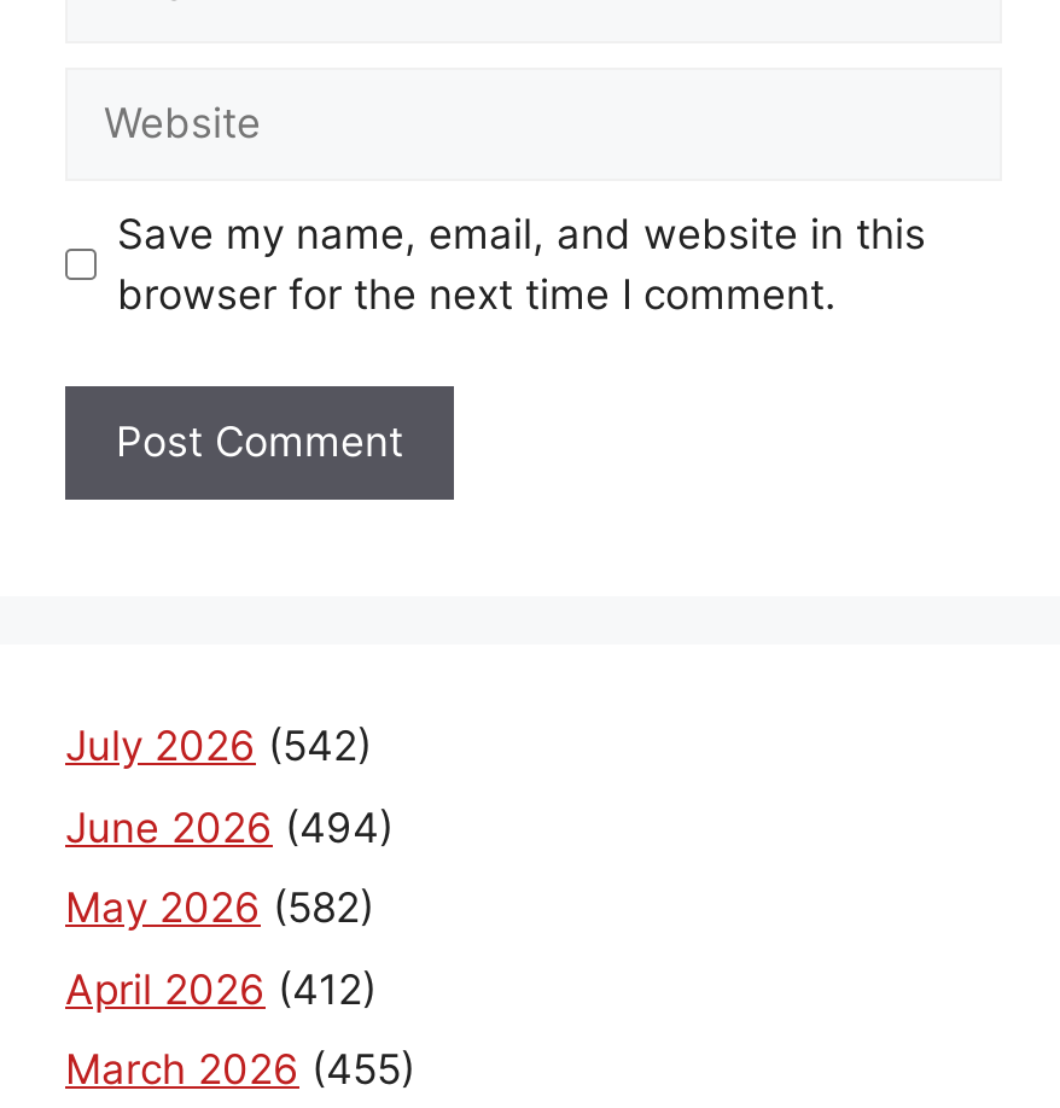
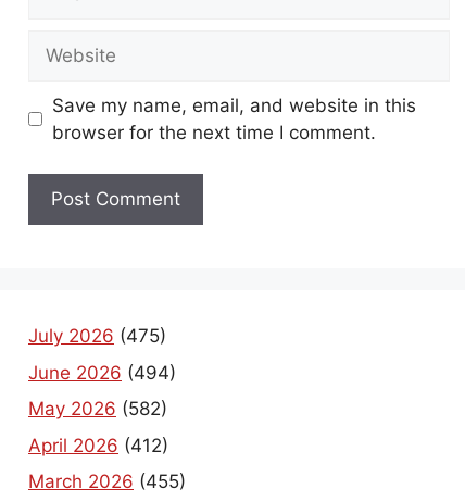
[65,722,372,771] July 2026 (542) -> [28,325,166,347] July 2026 (475)

